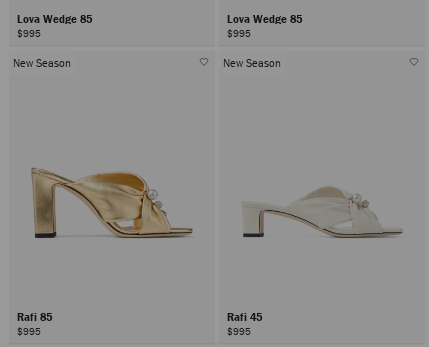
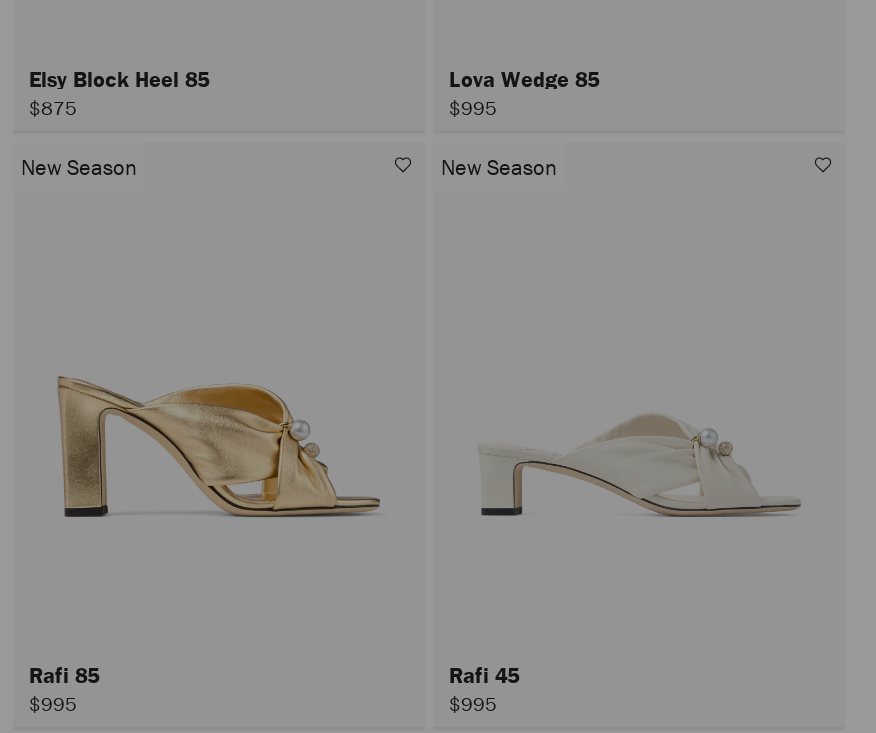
[17,11,95,40] Lova Wedge 85 | $995 -> [29,63,215,121] Elsy Block Heel 85 | $875

